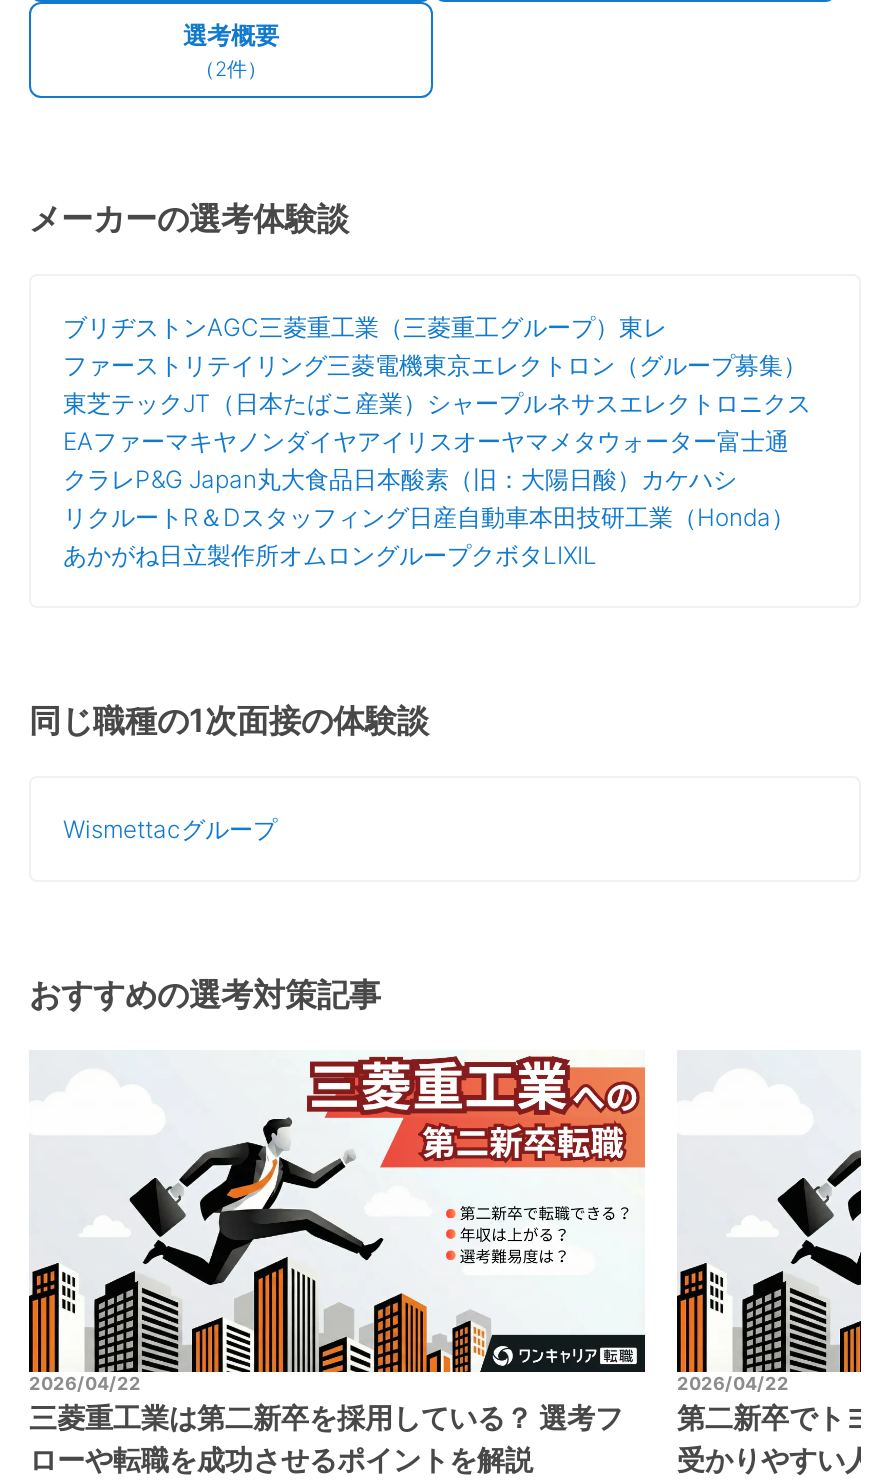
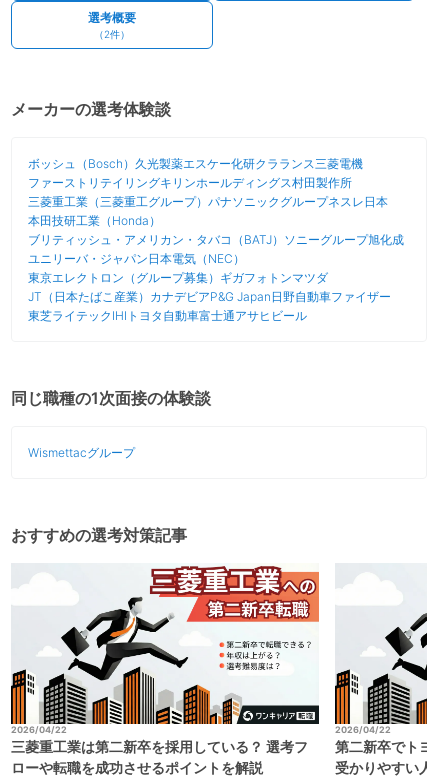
[63,312,811,570] ブリヂストンAGC三菱重工業（三菱重工グループ）東レ | ファーストリテイリング三菱電機東京エレクトロン（グループ募集） | 東芝テックJT（日本たばこ産業）シャープルネサスエレクトロニクス | EAファーマキヤノンダイヤアイリスオーヤマメタウォーター富士通 | クラレP&G Japan丸大食品日本酸素（旧：大陽日酸）カケハシ | リクルートR＆Dスタッフィング日産自動車本田技研工業（Honda） | あかがね日立製作所オムロングループクボタLIXIL -> [28,156,404,323] ボッシュ（Bosch）久光製薬エスケー化研クラランス三菱電機 | ファーストリテイリングキリンホールディングス村田製作所 | 三菱重工業（三菱重工グループ）パナソニックグループネスレ日本 | 本田技研工業（Honda） | ブリティッシュ・アメリカン・タバコ（BATJ）ソニーグループ旭化成 | ユニリーバ・ジャパン日本電気（NEC） | 東京エレクトロン（グループ募集）ギガフォトンマツダ | JT（日本たばこ産業）カナデビアP&G Japan日野自動車ファイザー | 東芝ライテックIHIトヨタ自動車富士通アサヒビール

